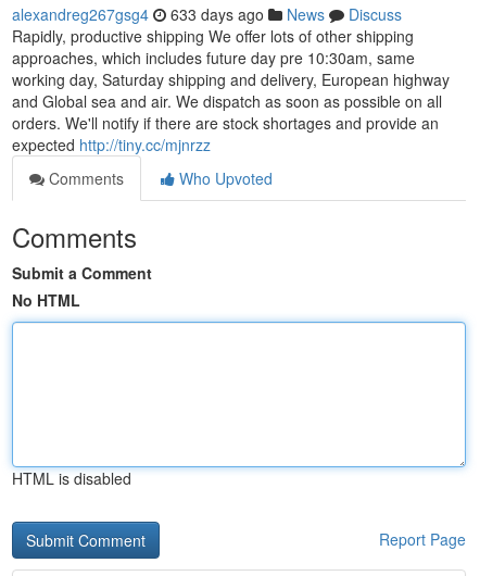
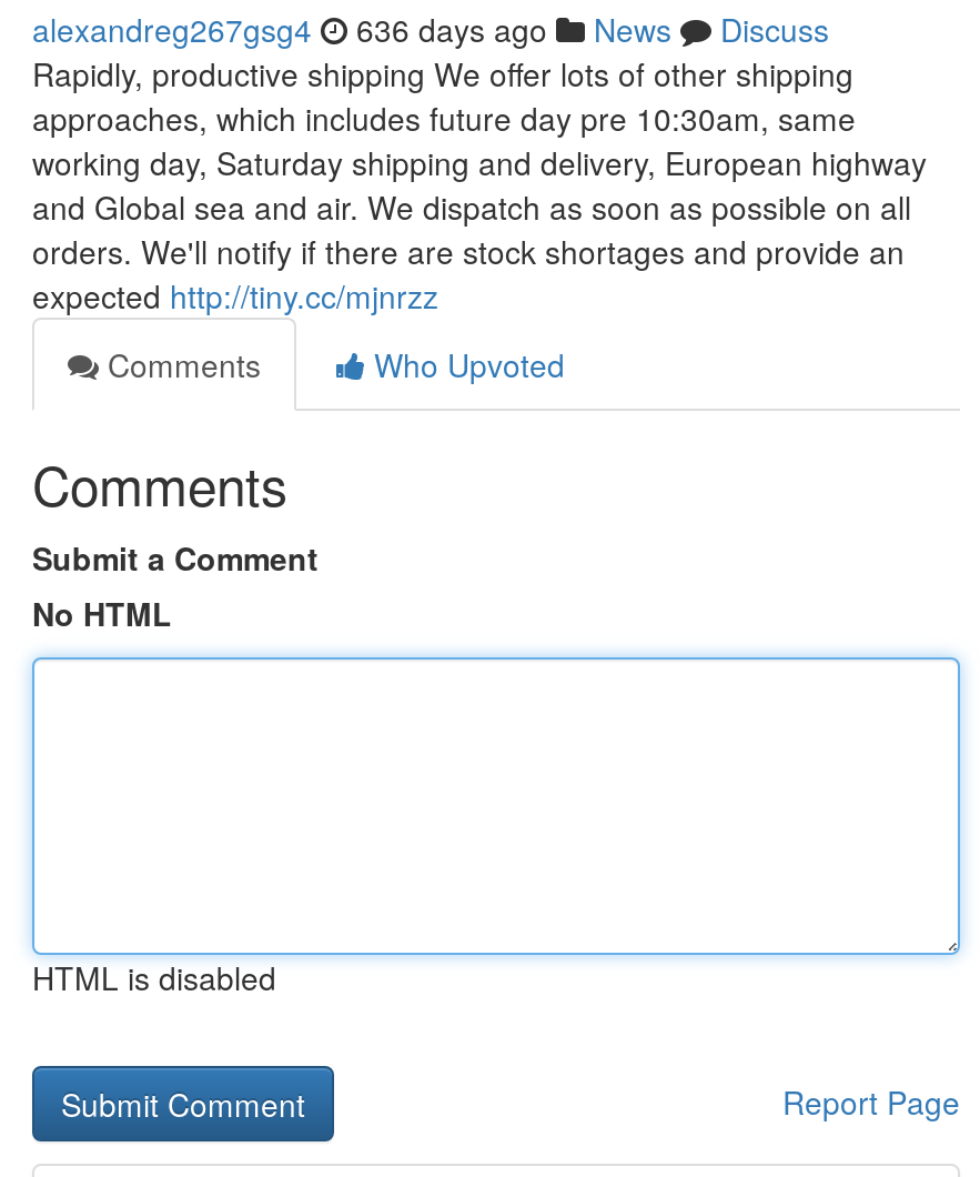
[12,3,402,25] alexandreg267gsg4 633 days ago News Discuss -> [32,7,829,51] alexandreg267gsg4 636 days ago News Discuss

